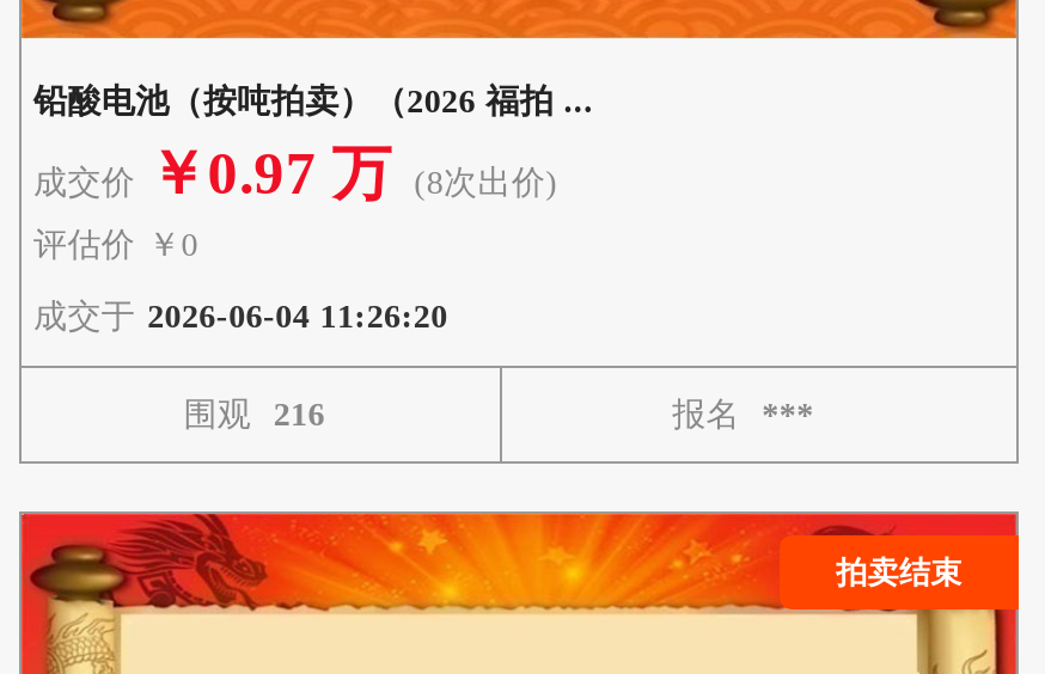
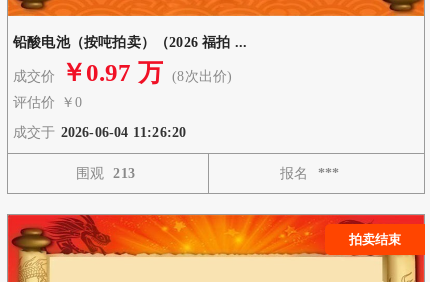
[183,398,325,434] 围观 216 -> [76,166,135,181] 围观 213

